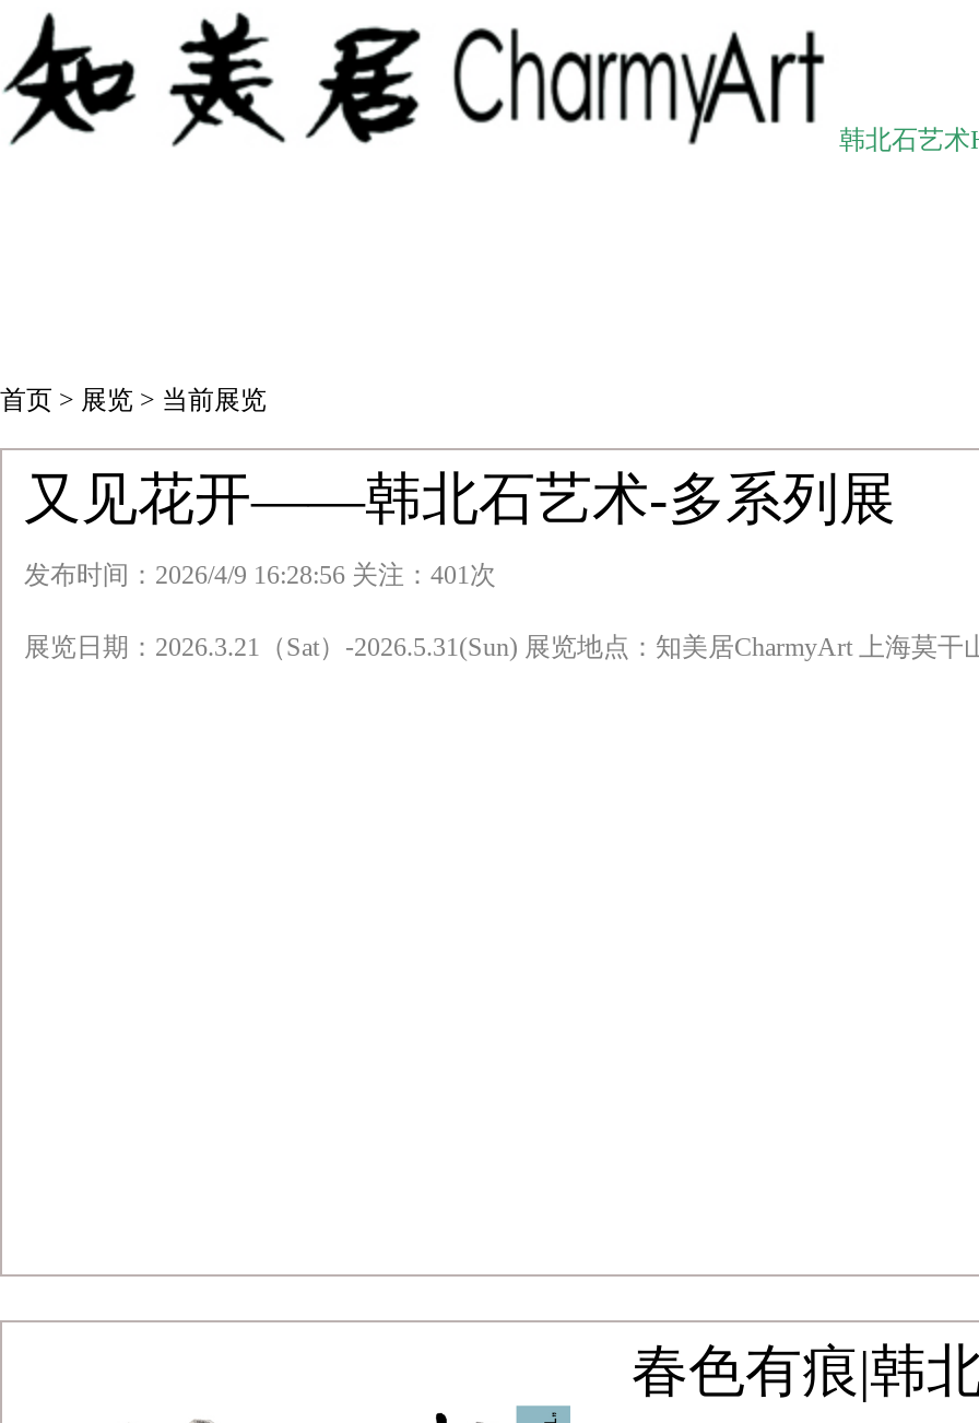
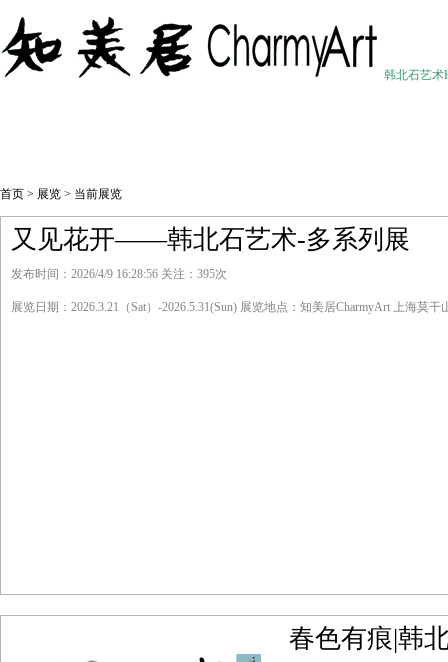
[24,560,496,590] 发布时间：2026/4/9 16:28:56 关注：401次 -> [11,267,227,281] 发布时间：2026/4/9 16:28:56 关注：395次

